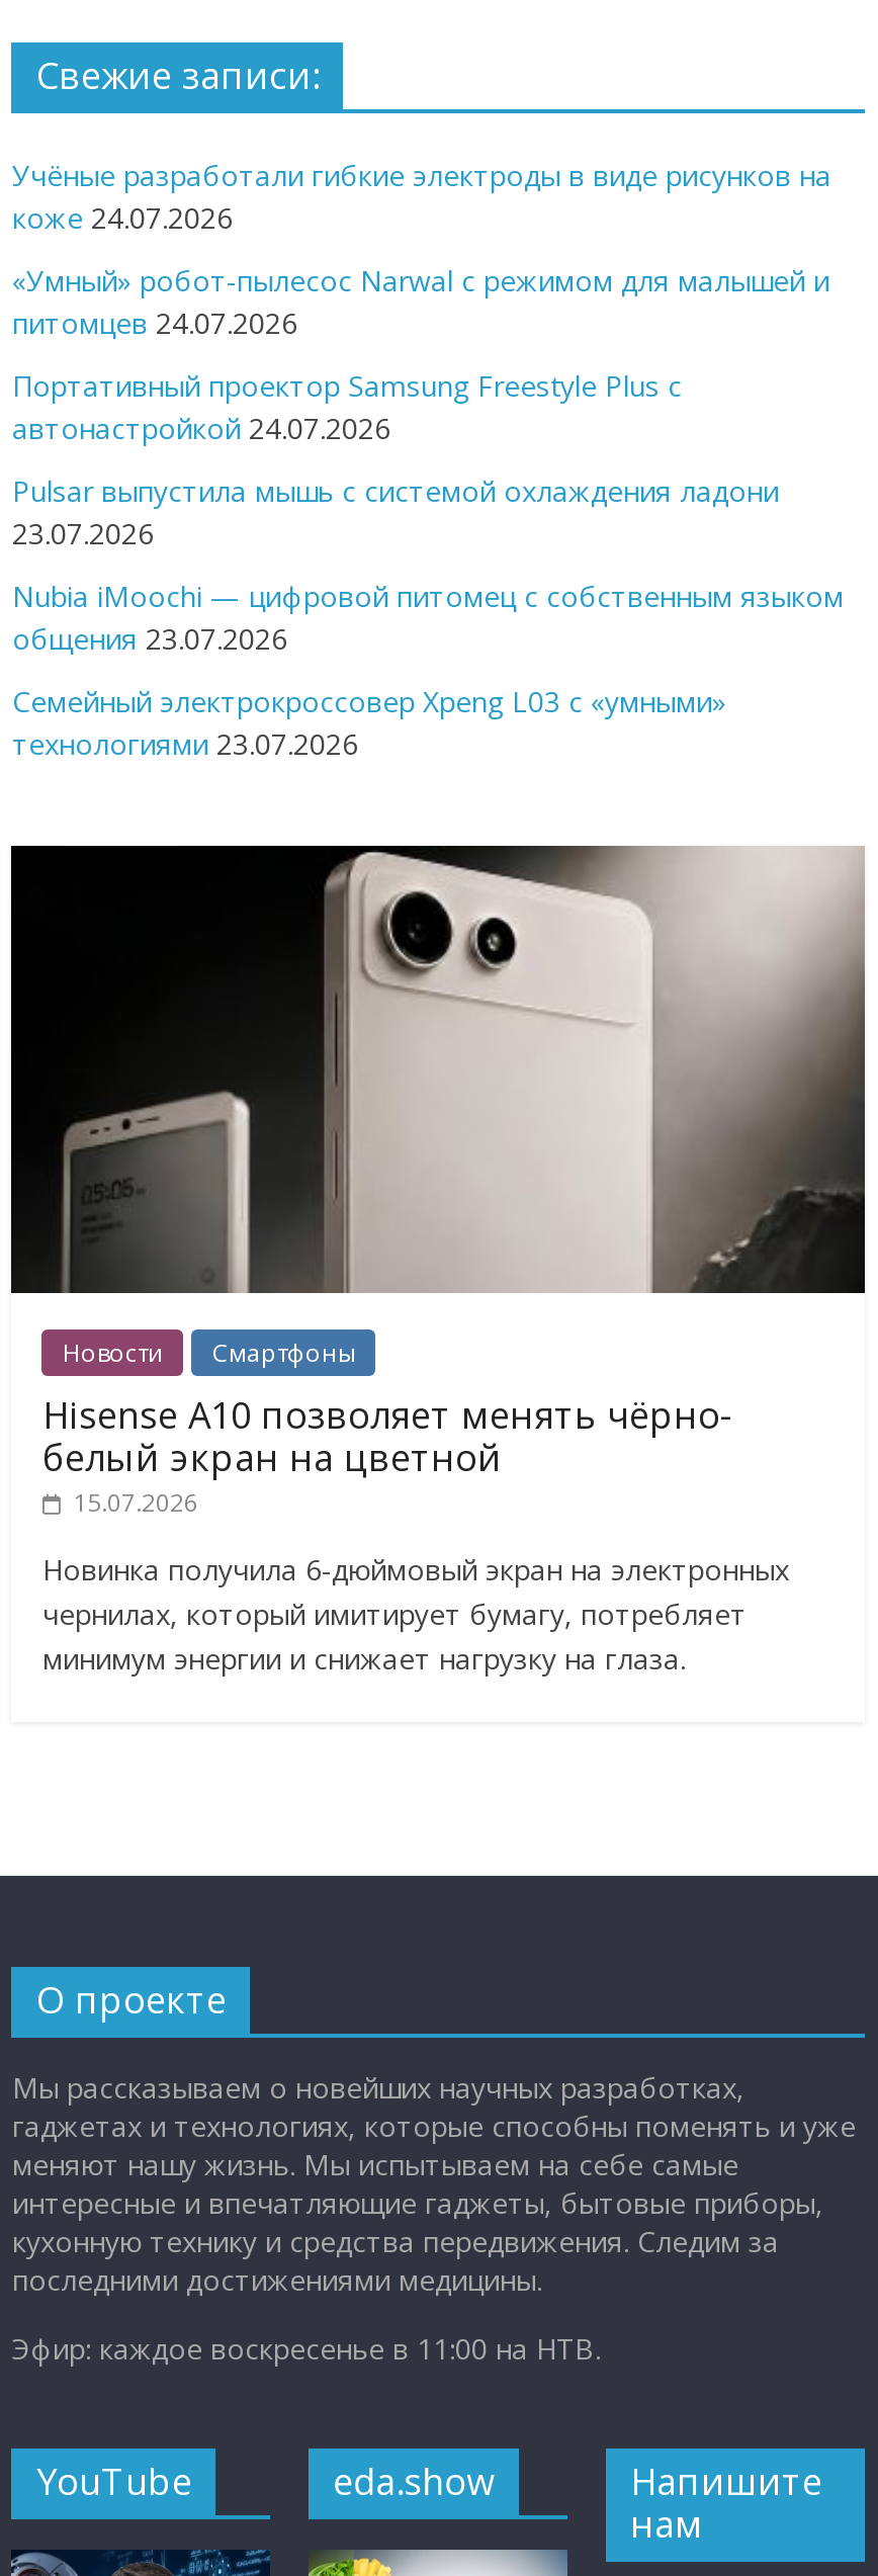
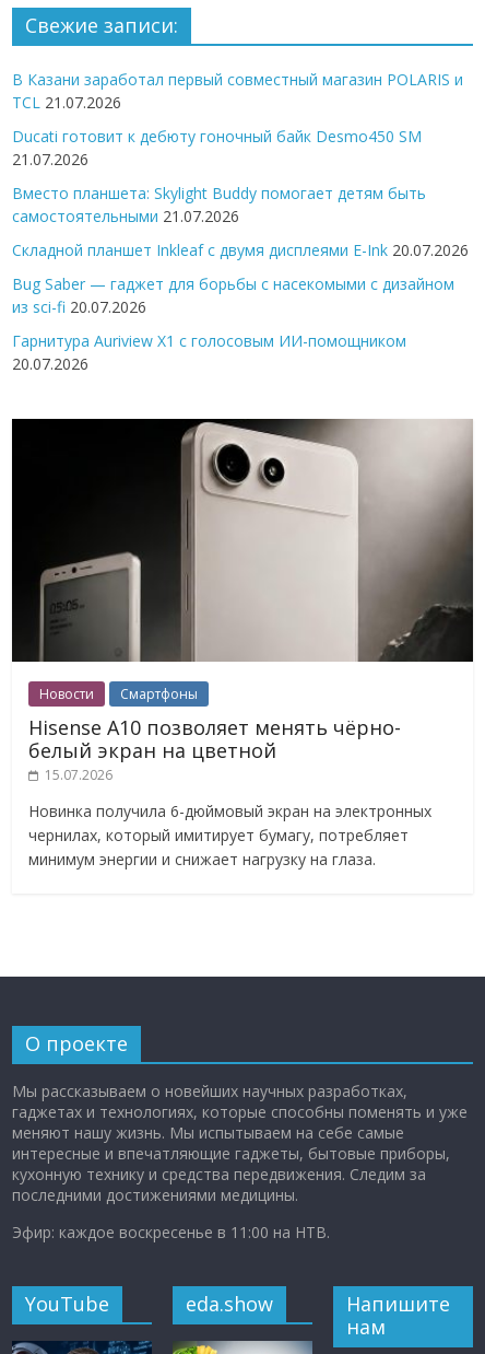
[12,156,831,237] Учёные разработали гибкие электроды в виде рисунков на | коже 24.07.2026 -> [12,69,464,113] В Казани заработал первый совместный магазин POLARIS и | TCL 21.07.2026
[12,262,829,343] «Умный» робот-пылесос Narwal с режимом для малышей и | питомцев 24.07.2026 -> [12,126,422,170] Ducati готовит к дебюту гоночный байк Desmo450 SM | 21.07.2026
[12,367,682,448] Портативный проектор Samsung Freestyle Plus с | автонастройкой 24.07.2026 -> [12,183,426,227] Вместо планшета: Skylight Buddy помогает детям быть | самостоятельными 21.07.2026
[12,472,779,553] Pulsar выпустила мышь с системой охлаждения ладони | 23.07.2026 -> [12,240,469,261] Складной планшет Inkleaf с двумя дисплеями E-Ink 20.07.2026
[12,577,843,658] Nubia iMoochi — цифровой питомец с собственным языком | общения 23.07.2026 -> [12,274,455,318] Bug Saber — гаджет для борьбы с насекомыми с дизайном | из sci-fi 20.07.2026
[12,683,726,763] Семейный электрокроссовер Xpeng L03 с «умными» | технологиями 23.07.2026 -> [12,331,407,374] Гарнитура Auriview X1 с голосовым ИИ-помощником | 20.07.2026

